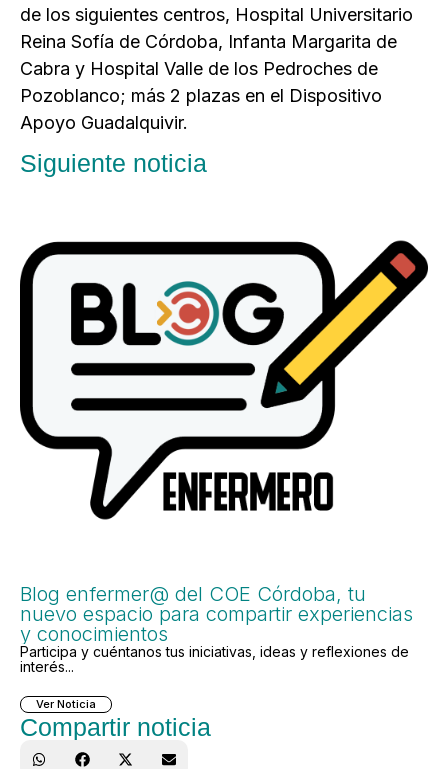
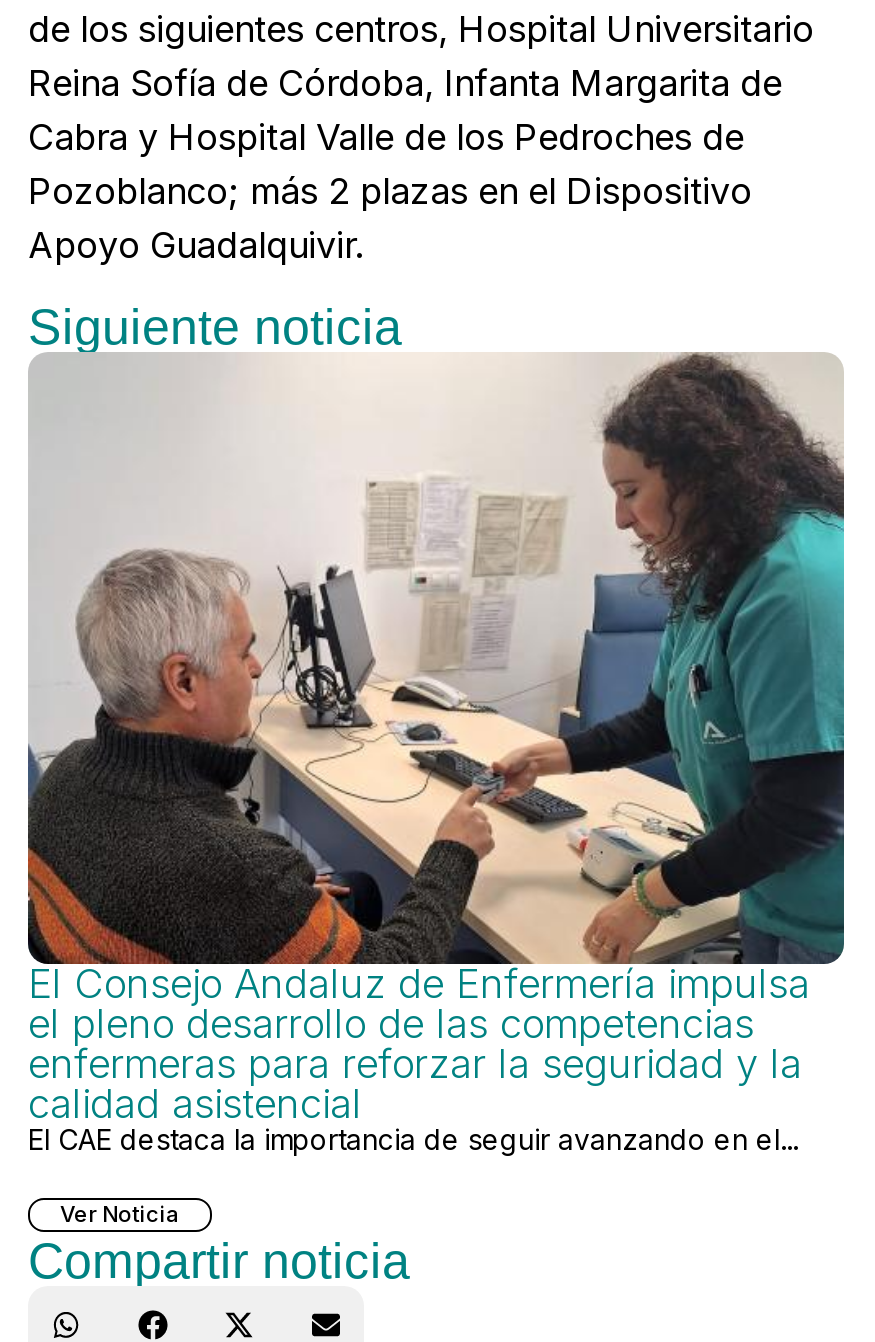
[19,239,429,477] [image] -> [26,350,846,958] [image]
[20,582,413,675] Blog enfermer@ del COE Córdoba, tu | nuevo espacio para compartir experiencias | y conocimientos | Participa y cuéntanos tus iniciativas, ideas y reflexiones de | interés... -> [28,960,810,1156] El Consejo Andaluz de Enfermería impulsa | el pleno desarrollo de las competencias | enfermeras para reforzar la seguridad y la | calidad asistencial | El CAE destaca la importancia de seguir avanzando en el...

